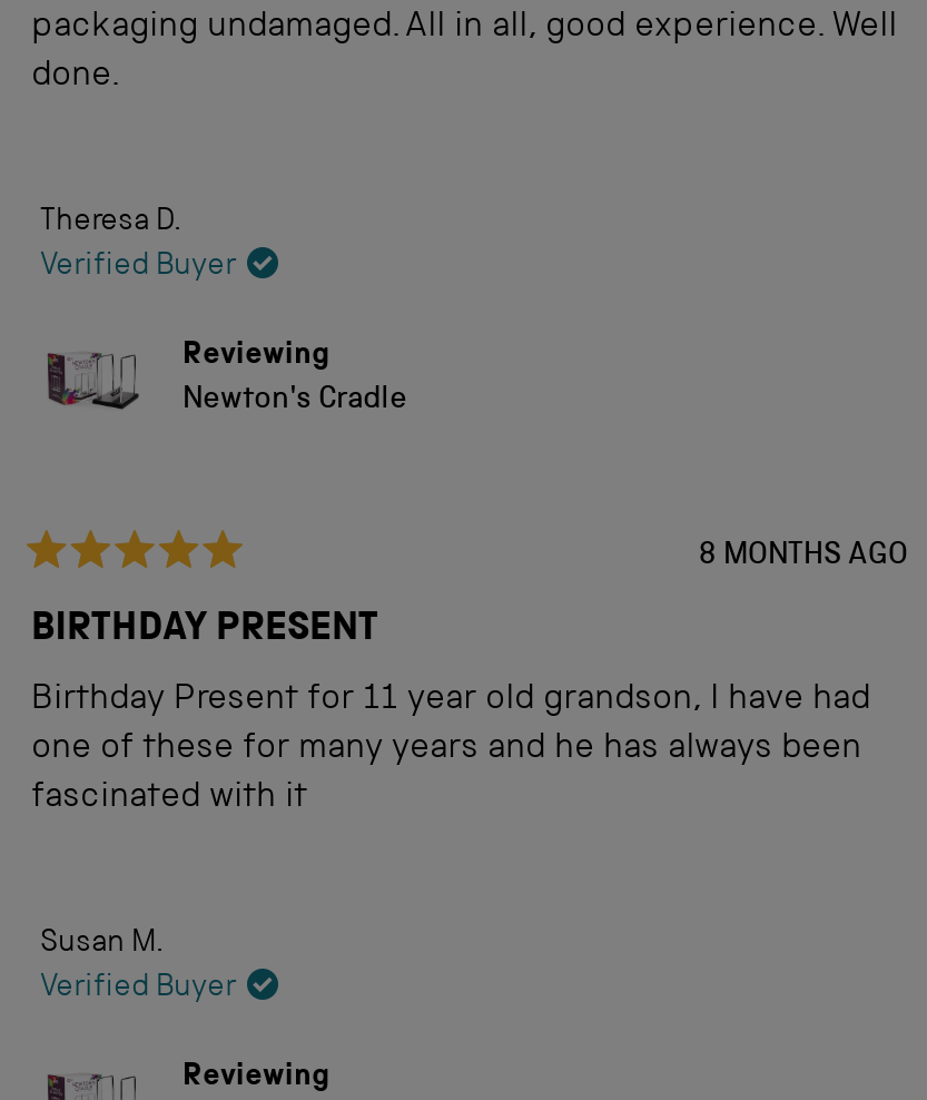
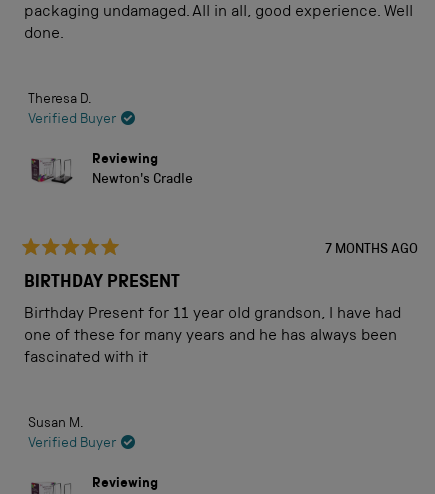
[699,540,908,571] 8 MONTHS AGO -> [325,242,418,256] 7 MONTHS AGO

